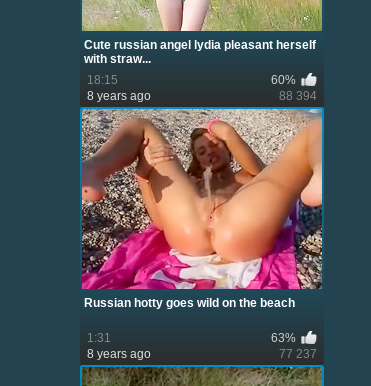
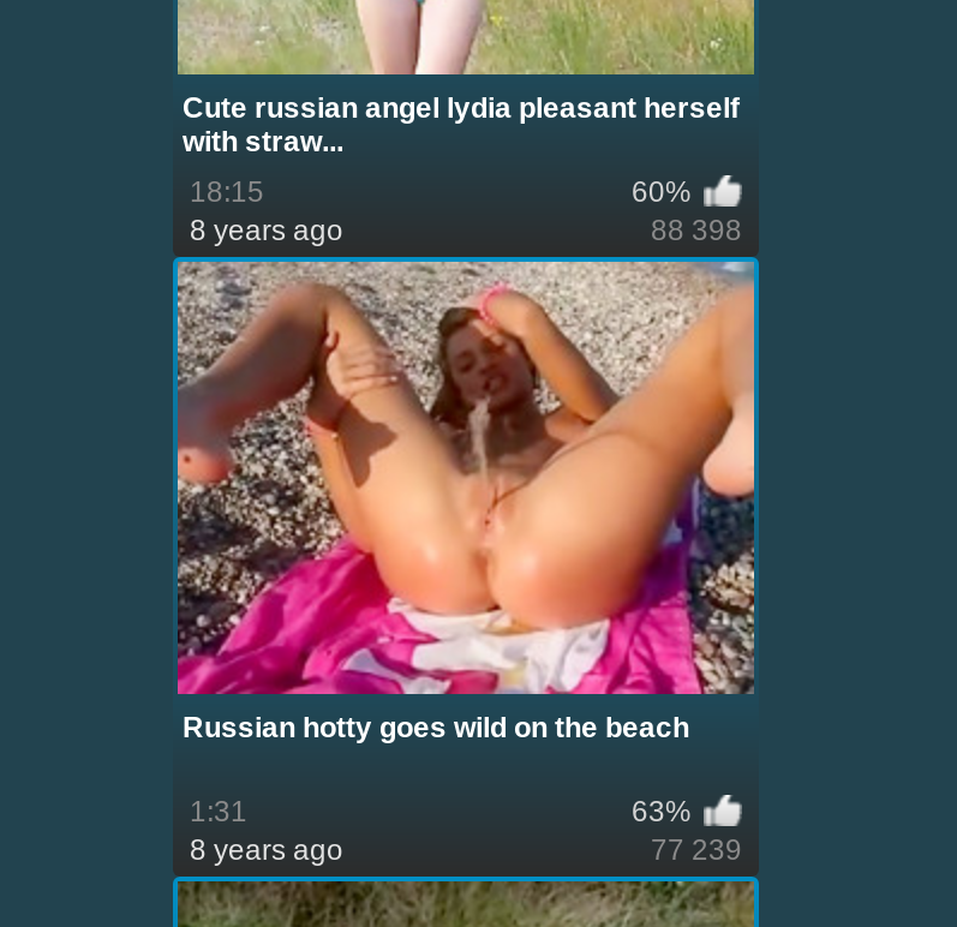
[279,89,317,103] 88 394 -> [651,213,742,247] 88 398
[279,347,317,361] 77 237 -> [651,833,742,866] 77 239

